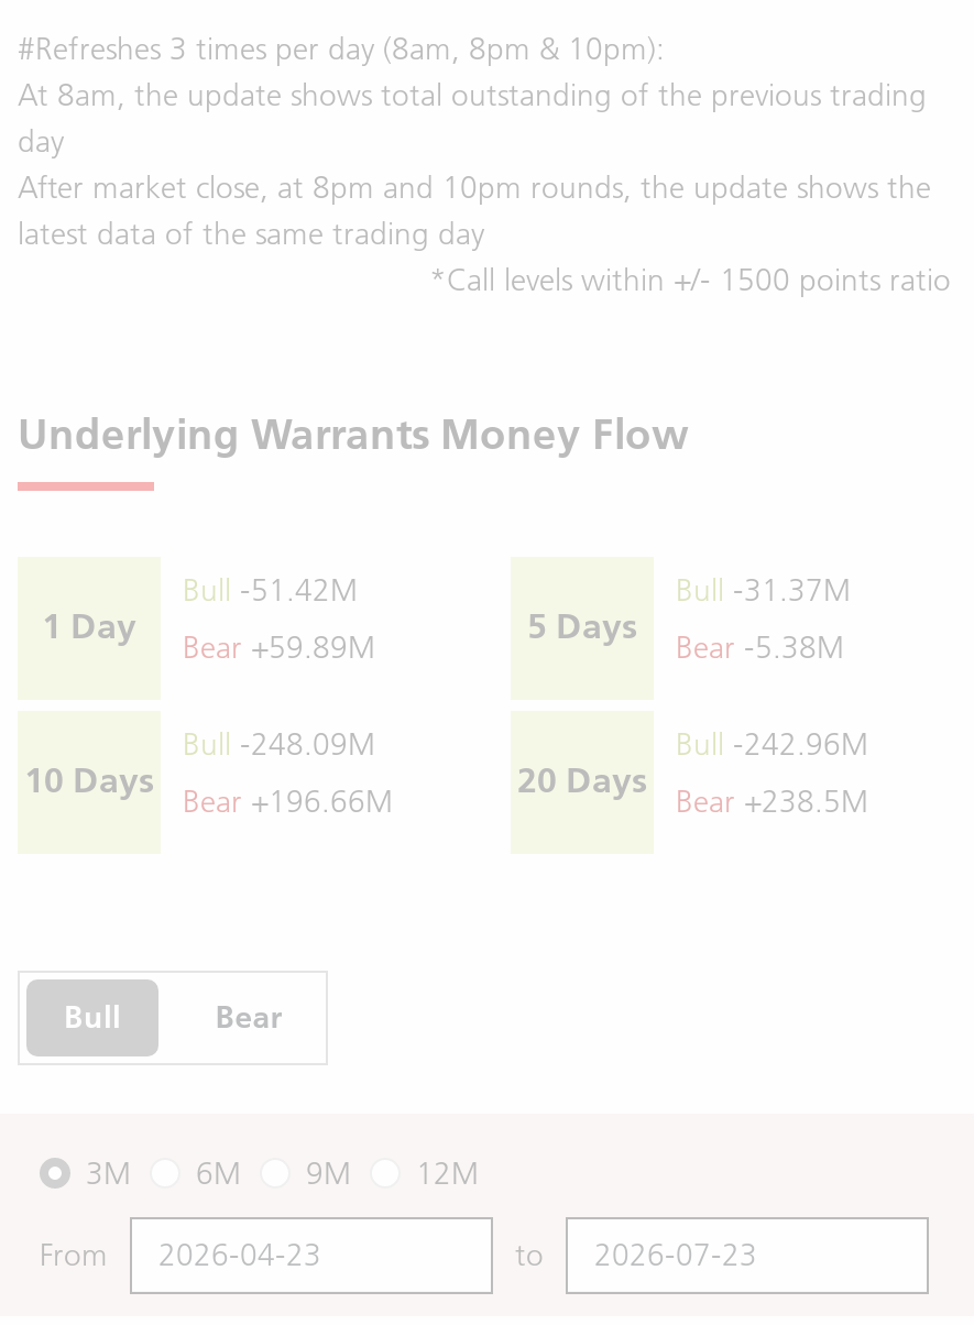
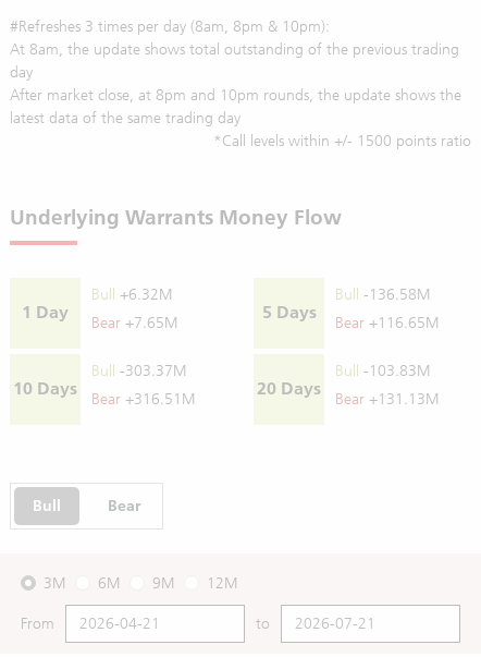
[183,571,357,609] Bull -51.42M -> [91,285,172,304] Bull +6.32M
[676,571,850,609] Bull -31.37M -> [335,285,430,304] Bull -136.58M
[183,629,374,666] Bear +59.89M -> [91,313,177,332] Bear +7.65M
[676,629,843,666] Bear -5.38M -> [335,313,439,332] Bear +116.65M
[183,725,374,763] Bull -248.09M -> [91,361,186,380] Bull -303.37M
[676,725,867,763] Bull -242.96M -> [335,361,430,380] Bull -103.83M
[183,783,392,820] Bear +196.66M -> [91,390,195,408] Bear +316.51M
[676,783,867,820] Bear +238.5M -> [335,390,439,408] Bear +131.13M

